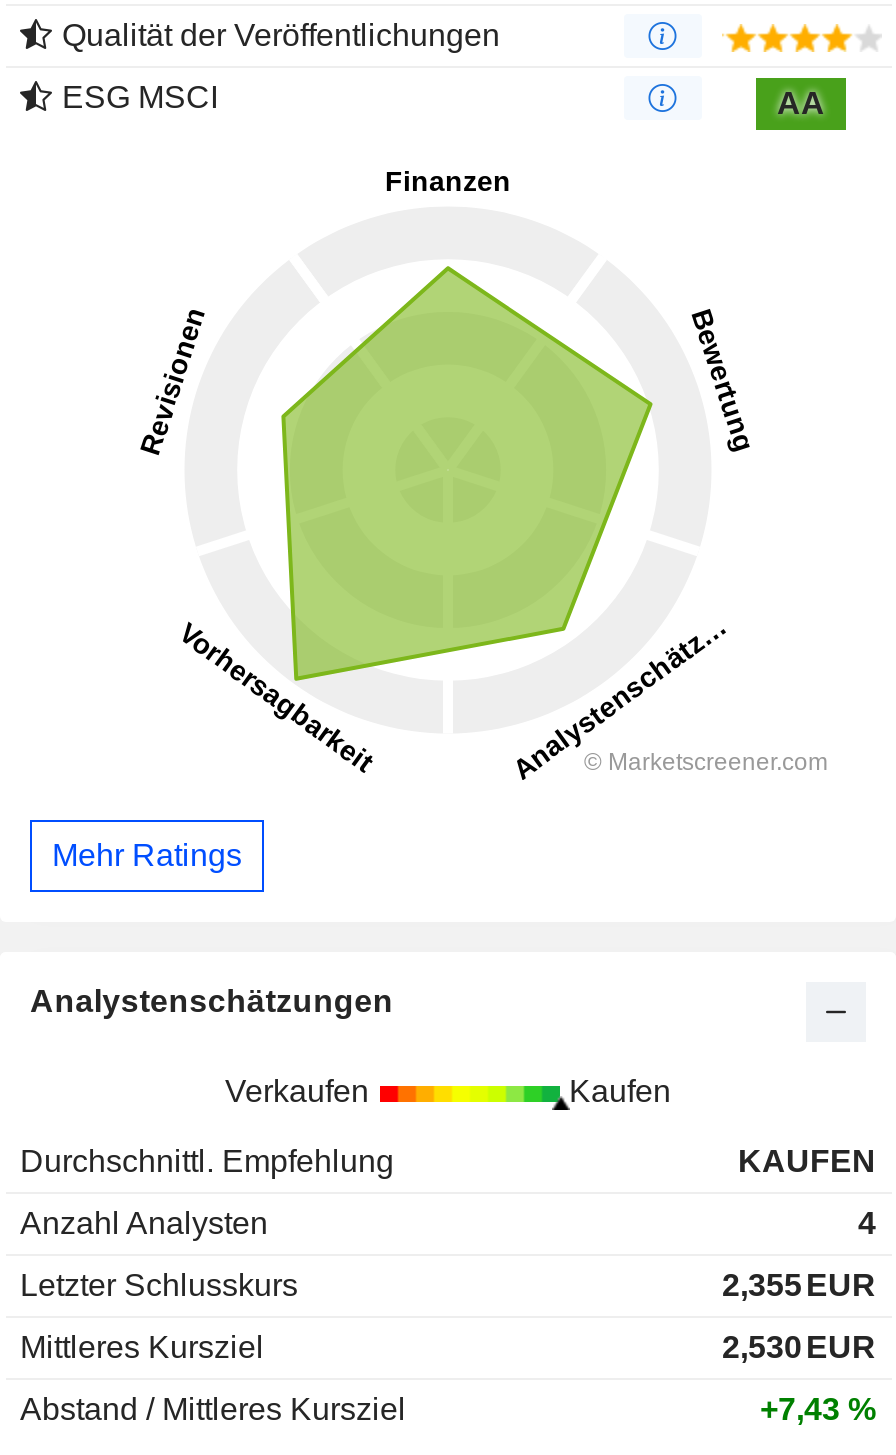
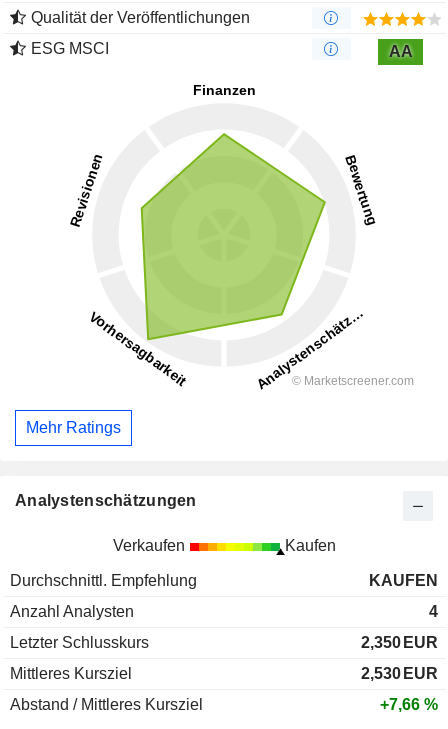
[722,1267,876,1301] 2,355 EUR -> [361,633,438,650] 2,350 EUR
[760,1391,876,1425] +7,43 % -> [380,695,438,712] +7,66 %

